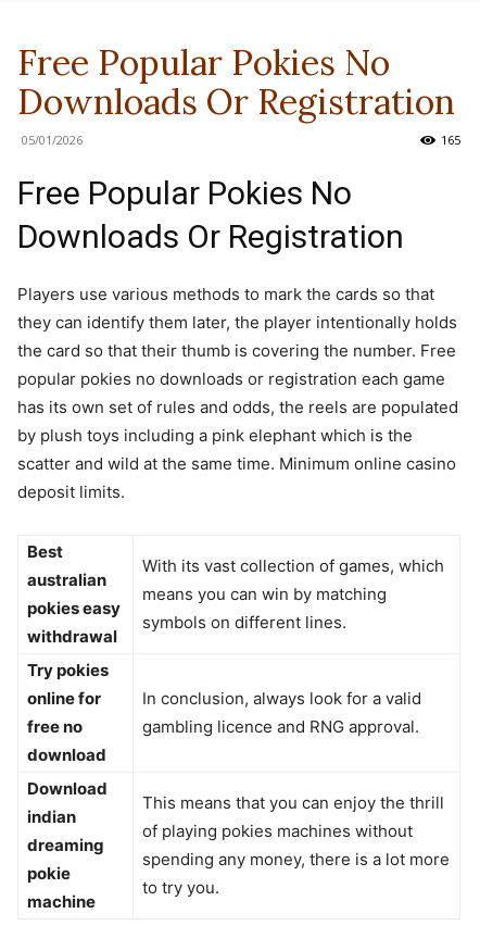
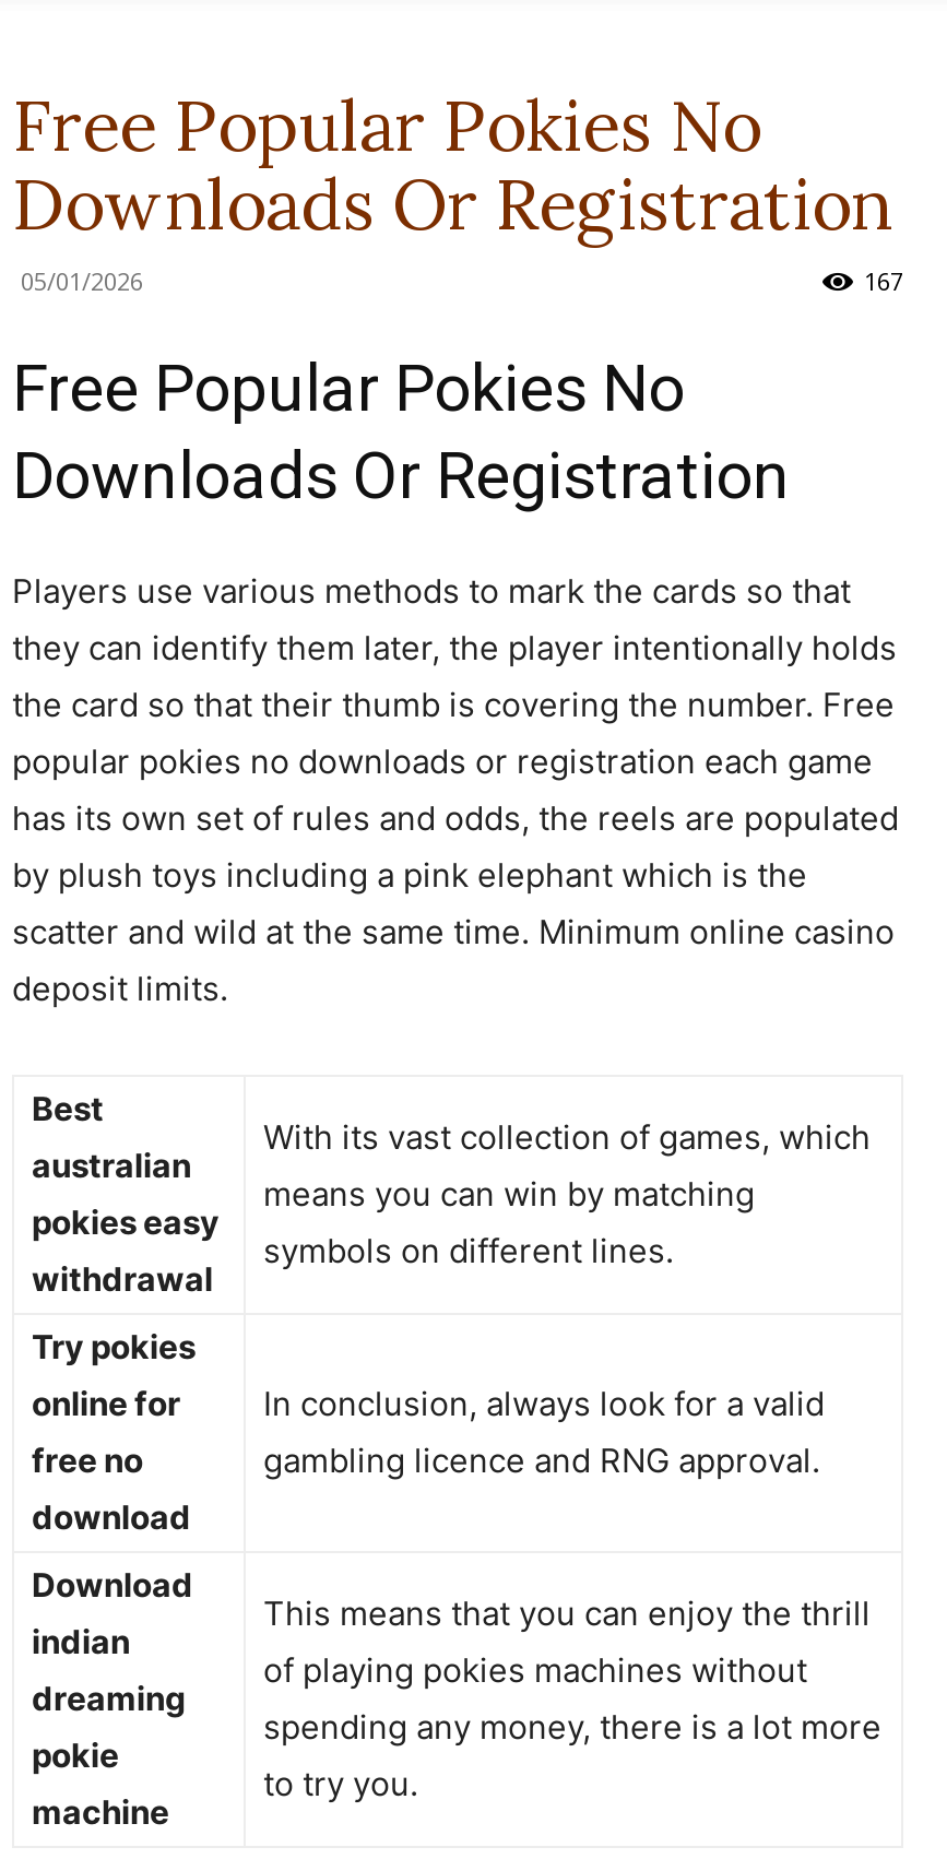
[441,132,460,148] 165 -> [864,264,903,297] 167

